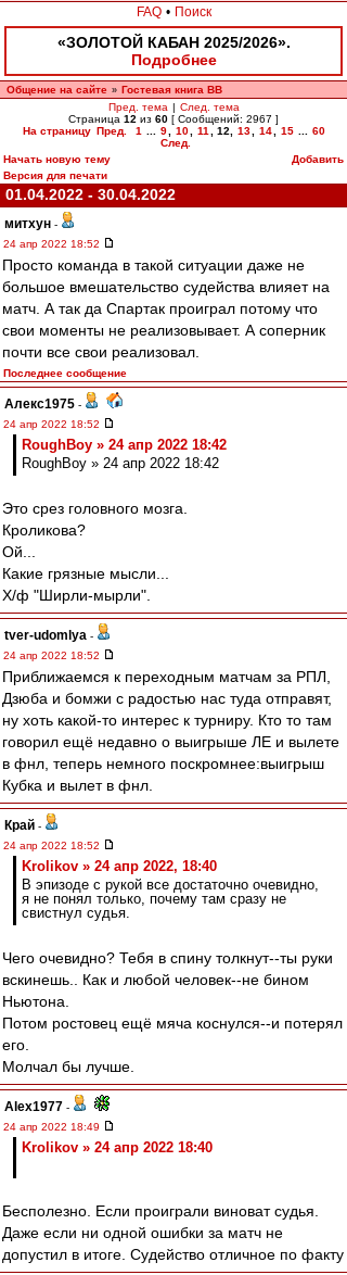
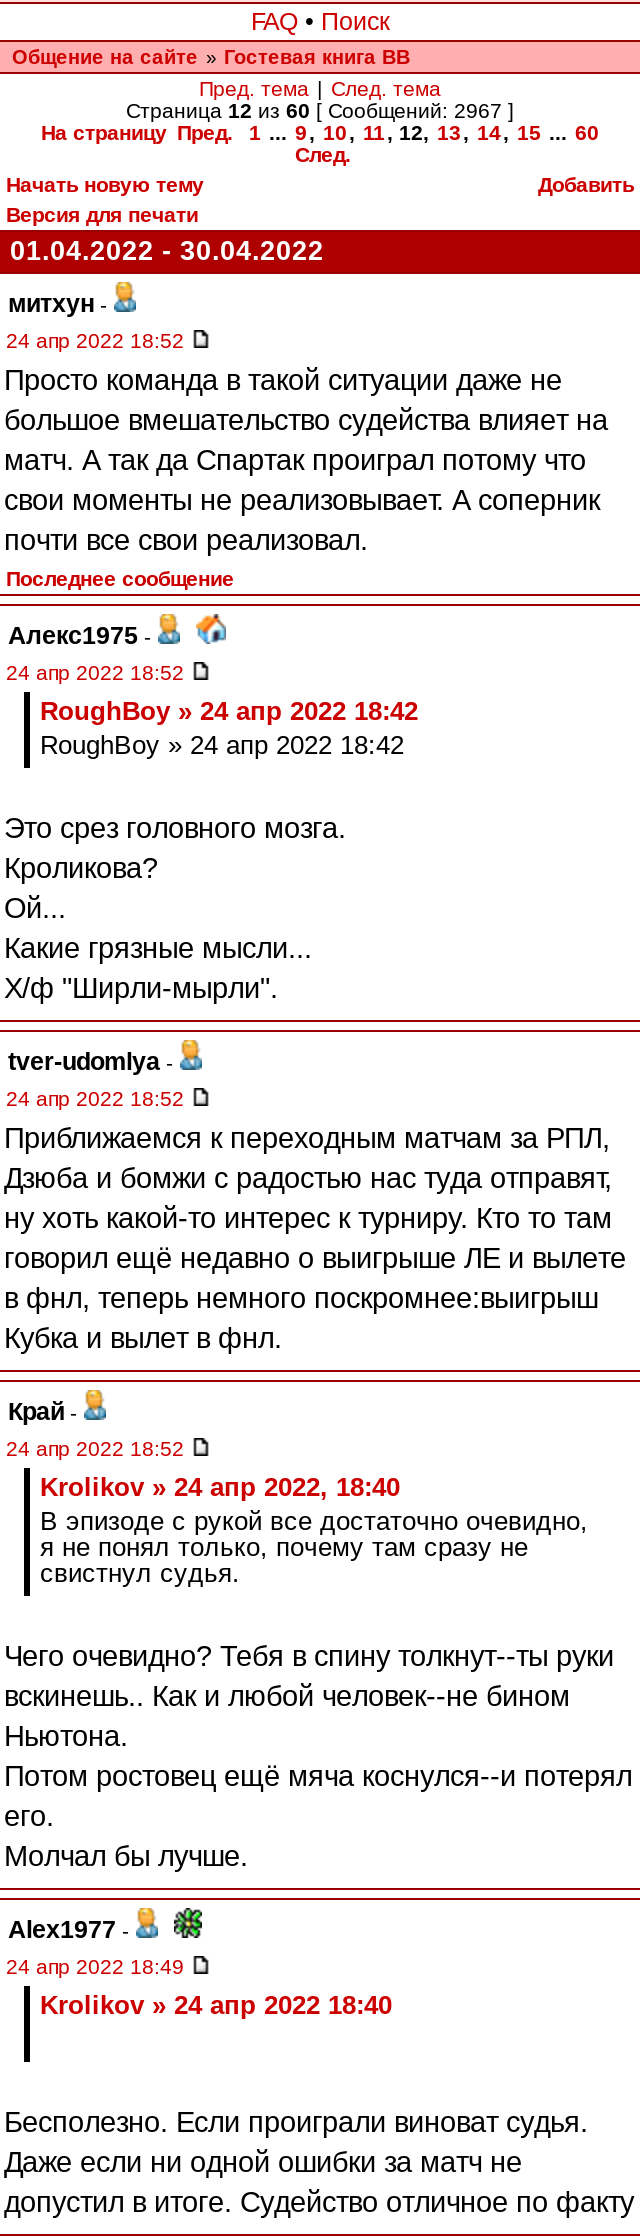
[57,34,290,68] «ЗОЛОТОЙ КАБАН 2025/2026». | Подробнее -> none

